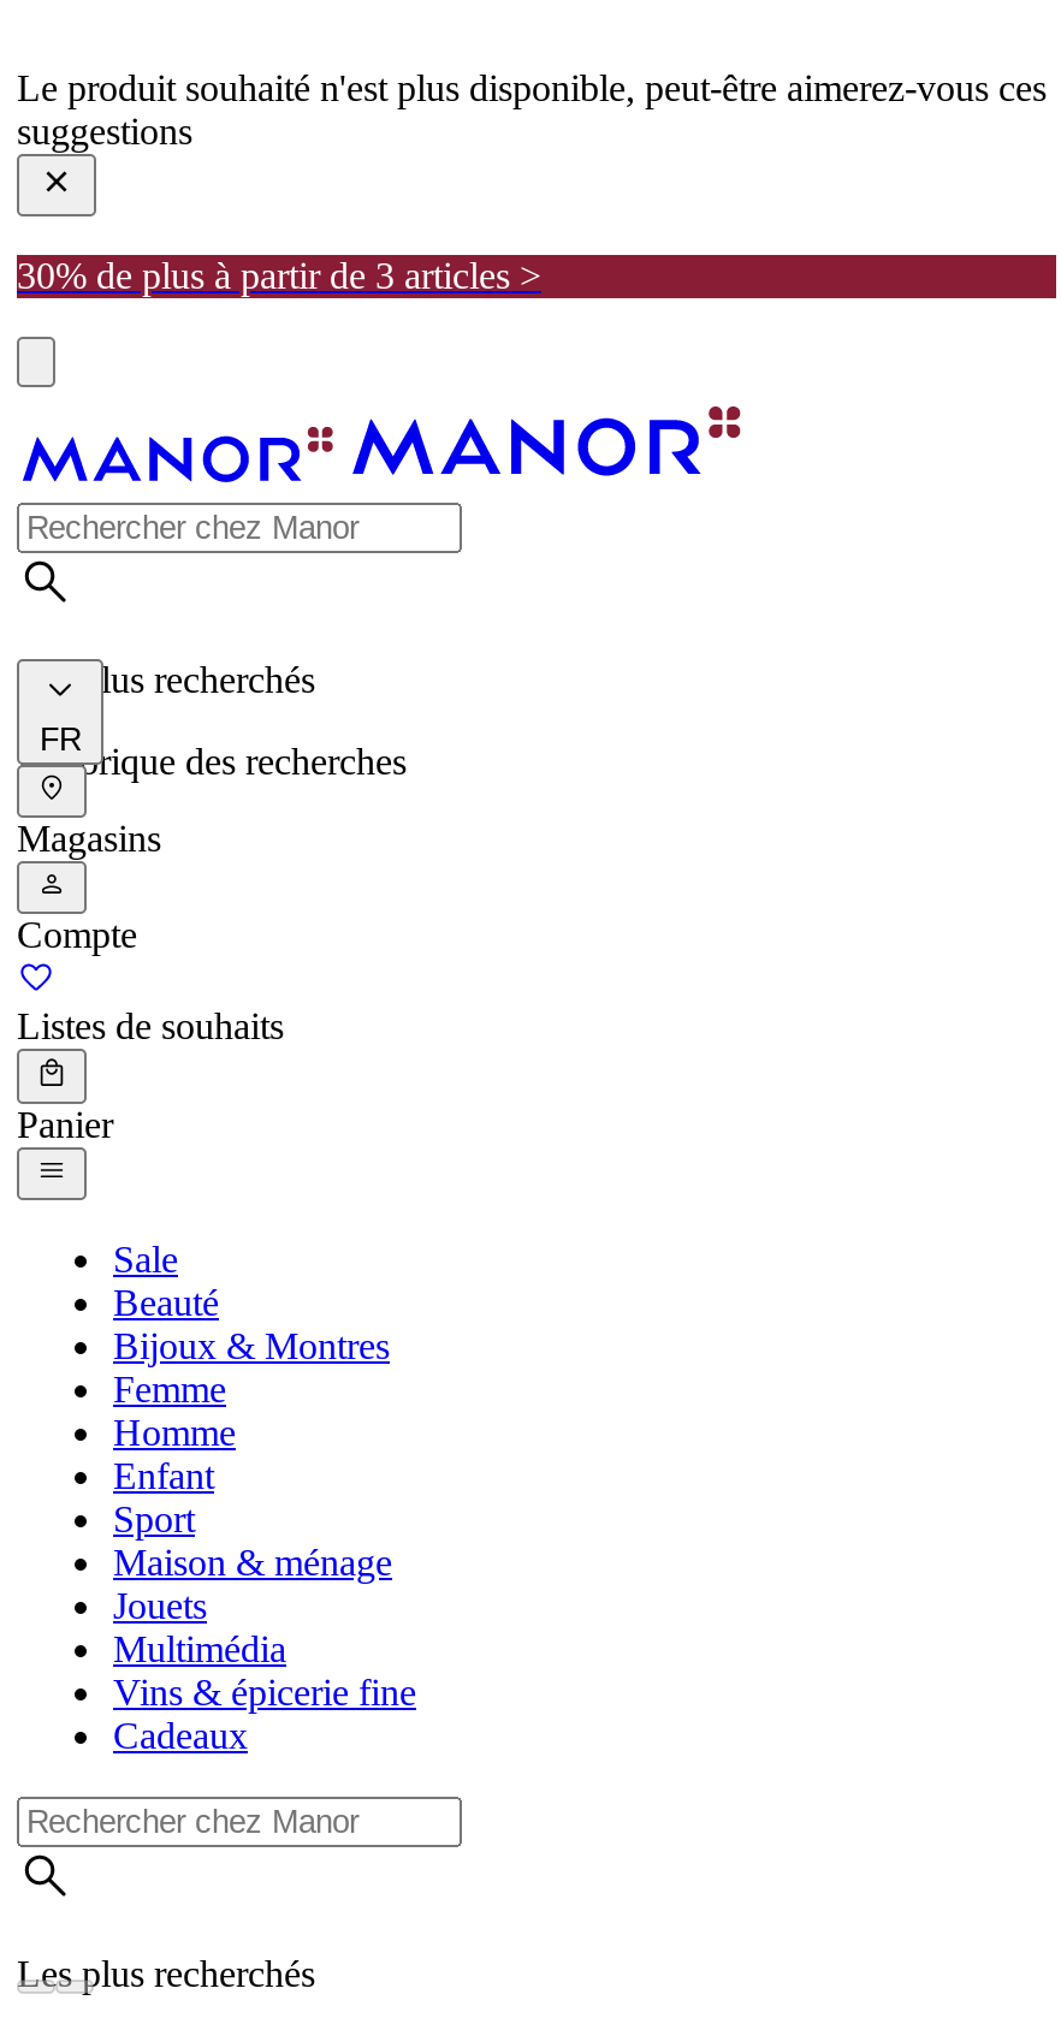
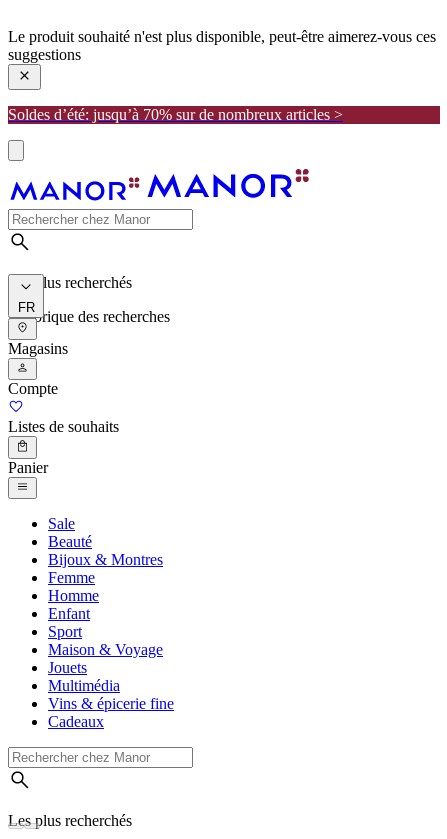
[17,254,541,295] 30% de plus à partir de 3 articles > -> [8,106,343,123] Soldes d’été: jusqu’à 70% sur de nombreux articles >
[113,1542,392,1583] Maison & ménage -> [48,641,163,658] Maison & Voyage

